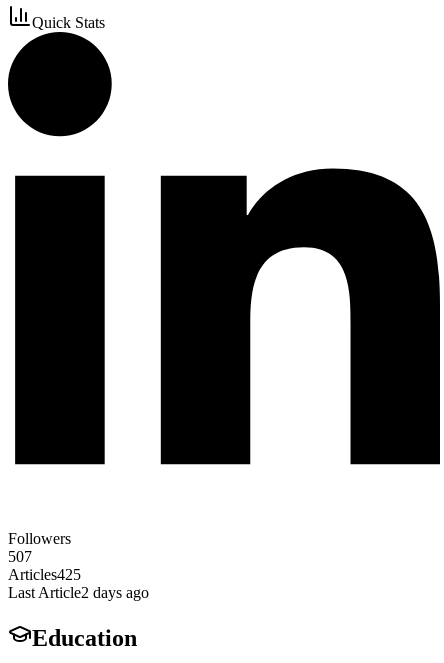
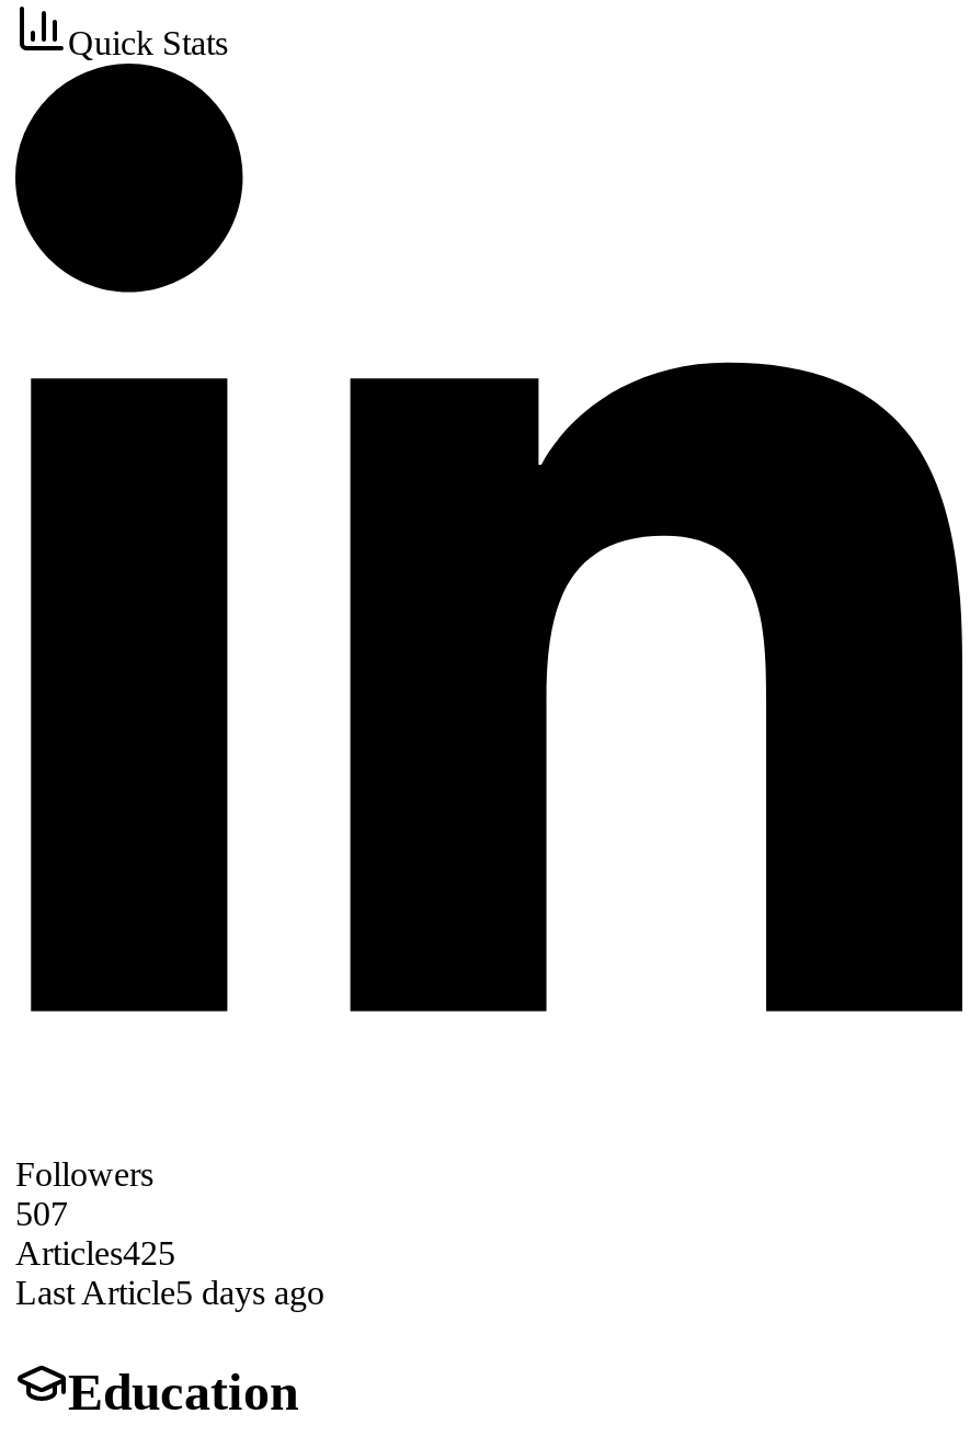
[8,584,149,601] Last Article2 days ago -> [15,1274,324,1311] Last Article5 days ago

